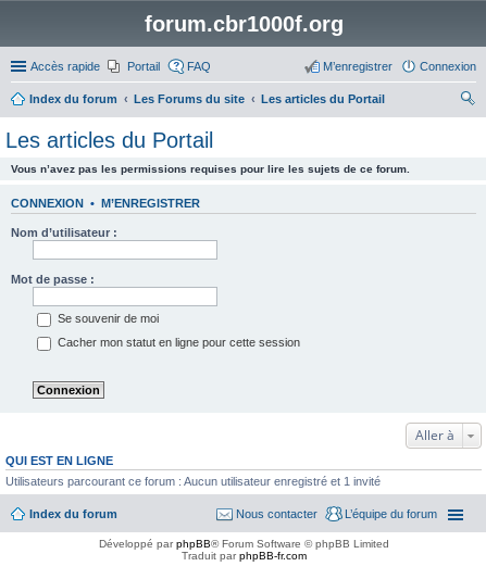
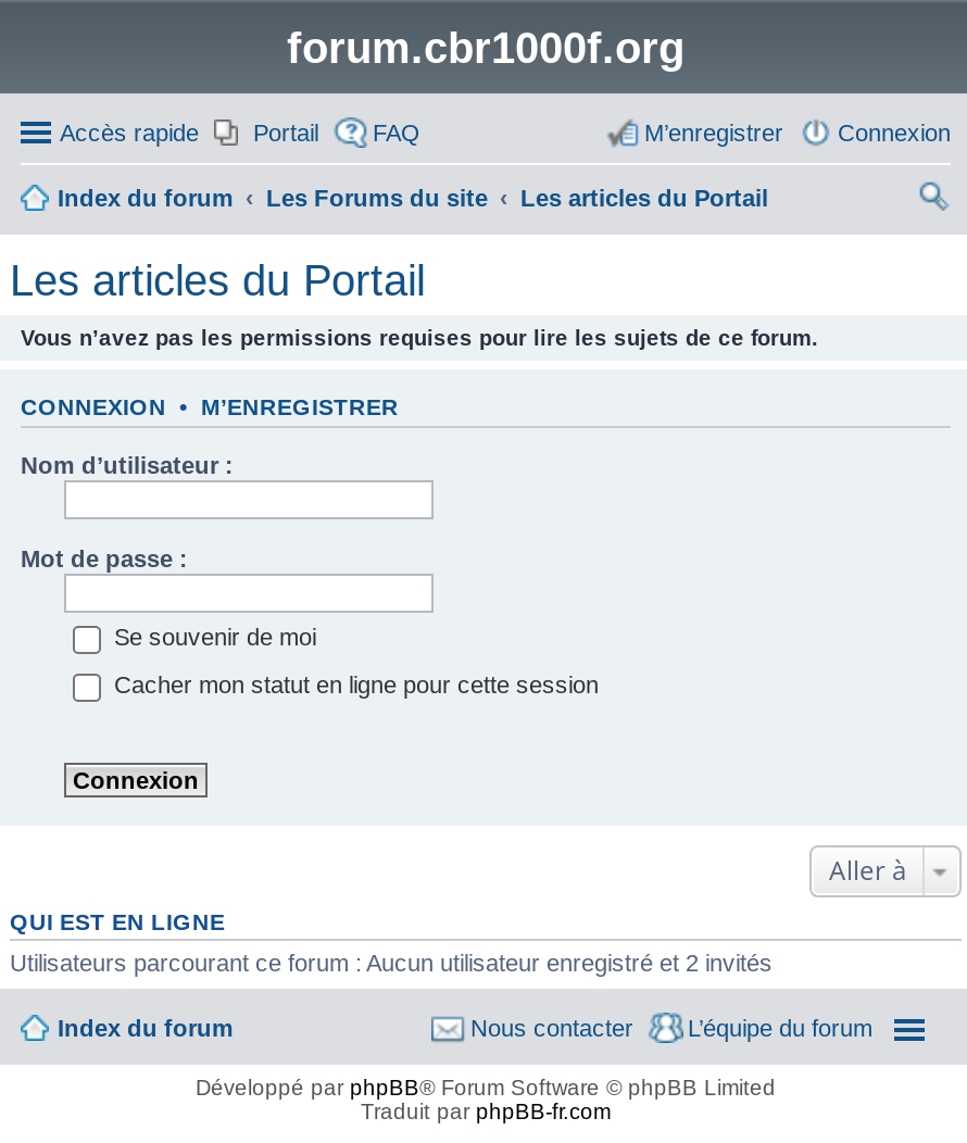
[5,474,381,487] Utilisateurs parcourant ce forum : Aucun utilisateur enregistré et 1 invité -> [10,949,773,975] Utilisateurs parcourant ce forum : Aucun utilisateur enregistré et 2 invités

